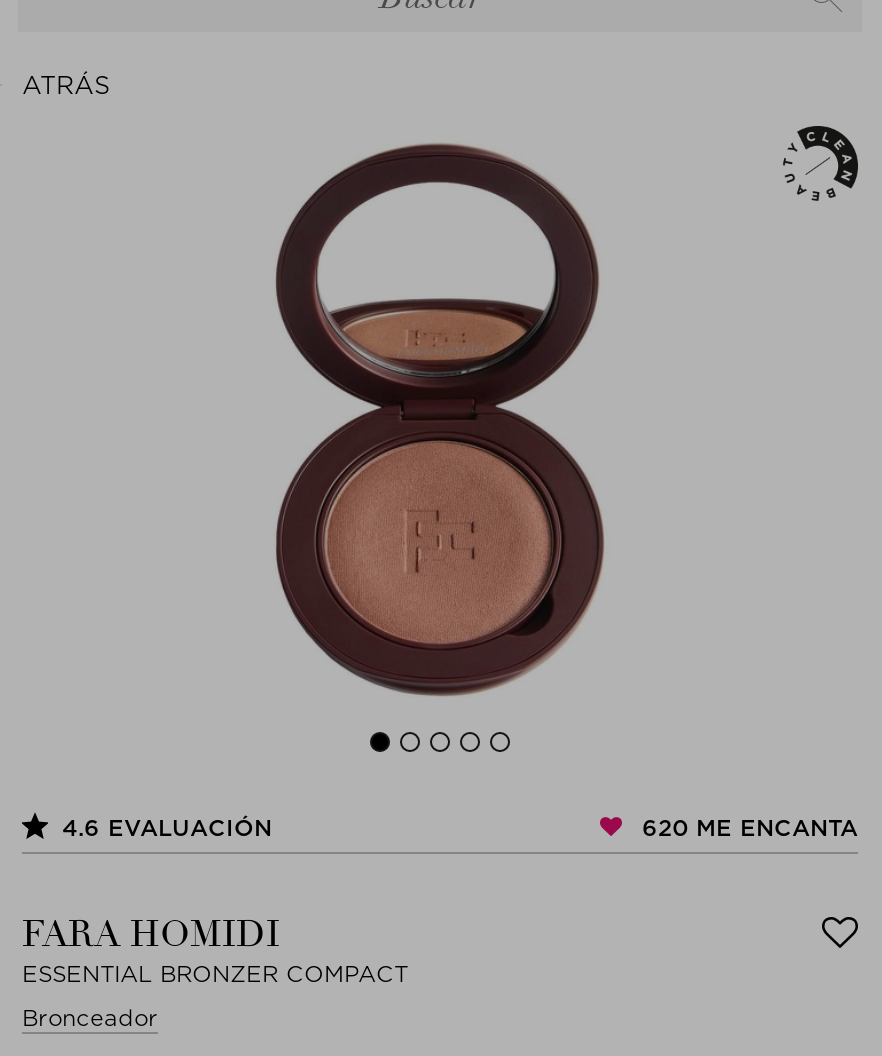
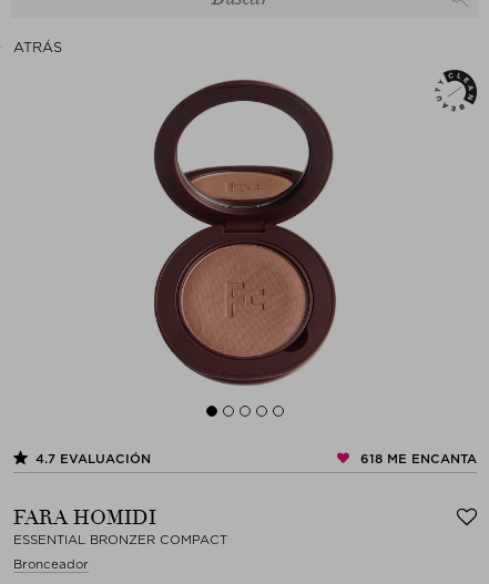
[62,814,272,842] 4.6 EVALUACIÓN -> [35,451,151,467] 4.7 EVALUACIÓN
[642,814,858,842] 620 ME ENCANTA -> [360,451,477,467] 618 ME ENCANTA

